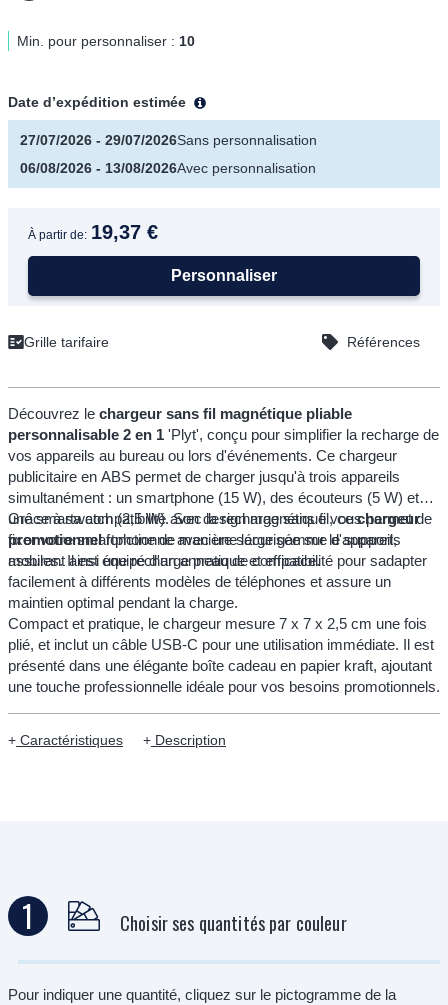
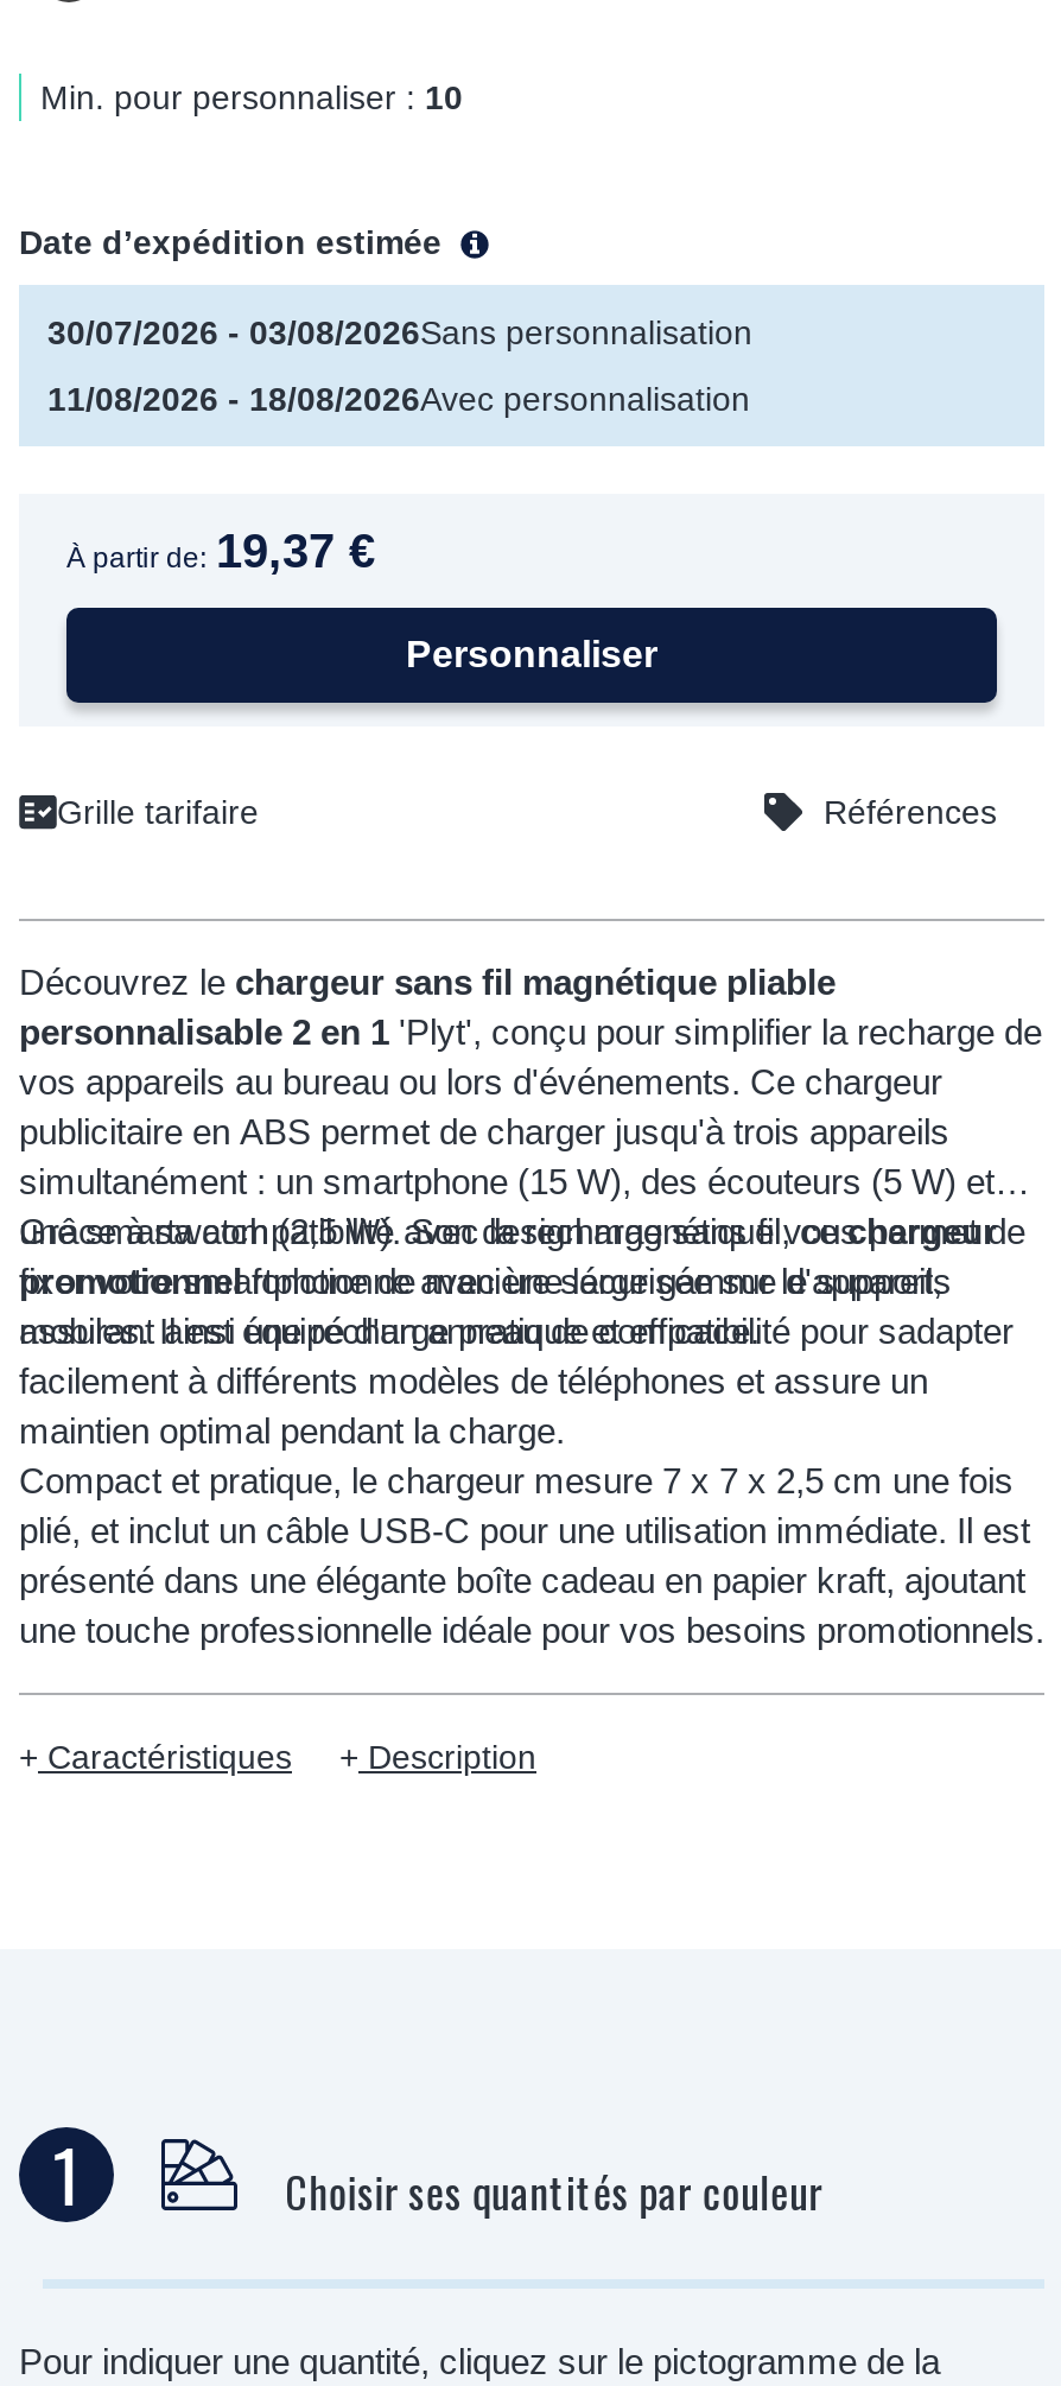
[20,132,317,148] 27/07/2026 ‐ 29/07/2026Sans personnalisation -> [47,313,752,351] 30/07/2026 ‐ 03/08/2026Sans personnalisation
[20,160,316,176] 06/08/2026 ‐ 13/08/2026Avec personnalisation -> [47,380,750,418] 11/08/2026 ‐ 18/08/2026Avec personnalisation

